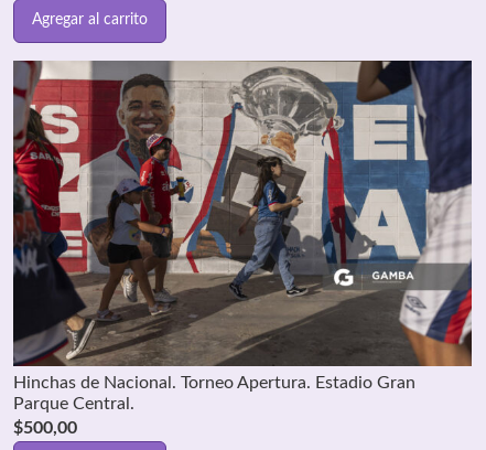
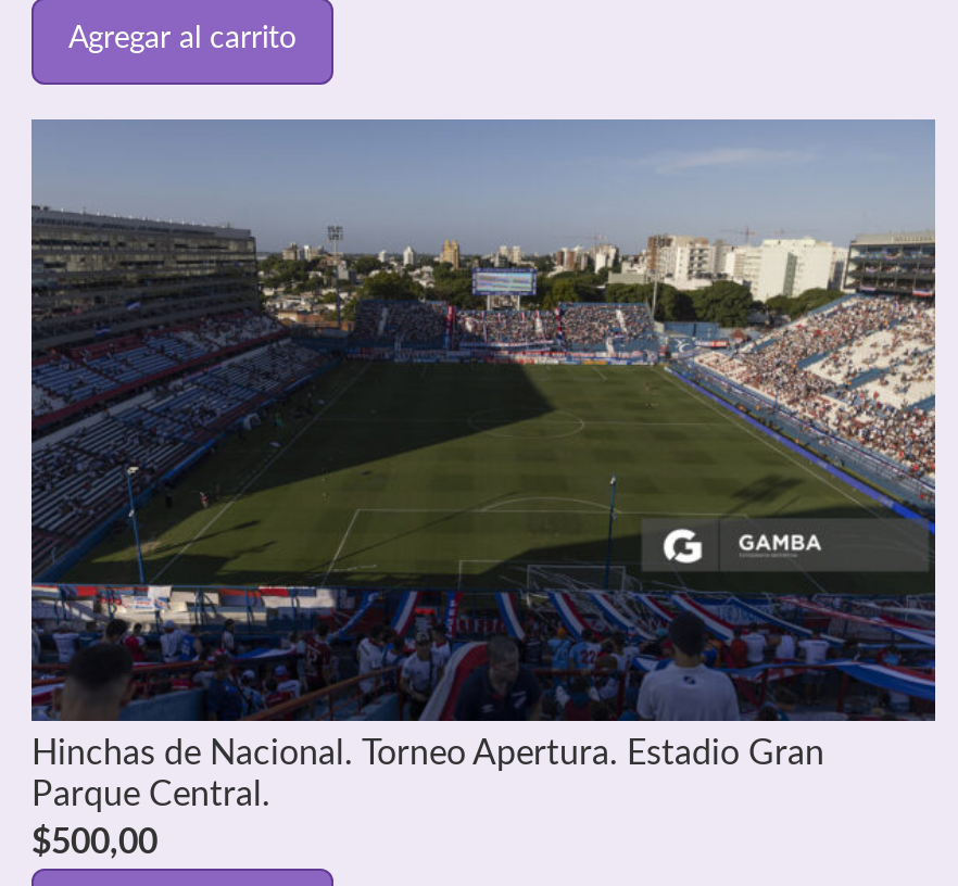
[13,60,473,367] [image] -> [31,119,937,723] [image]

